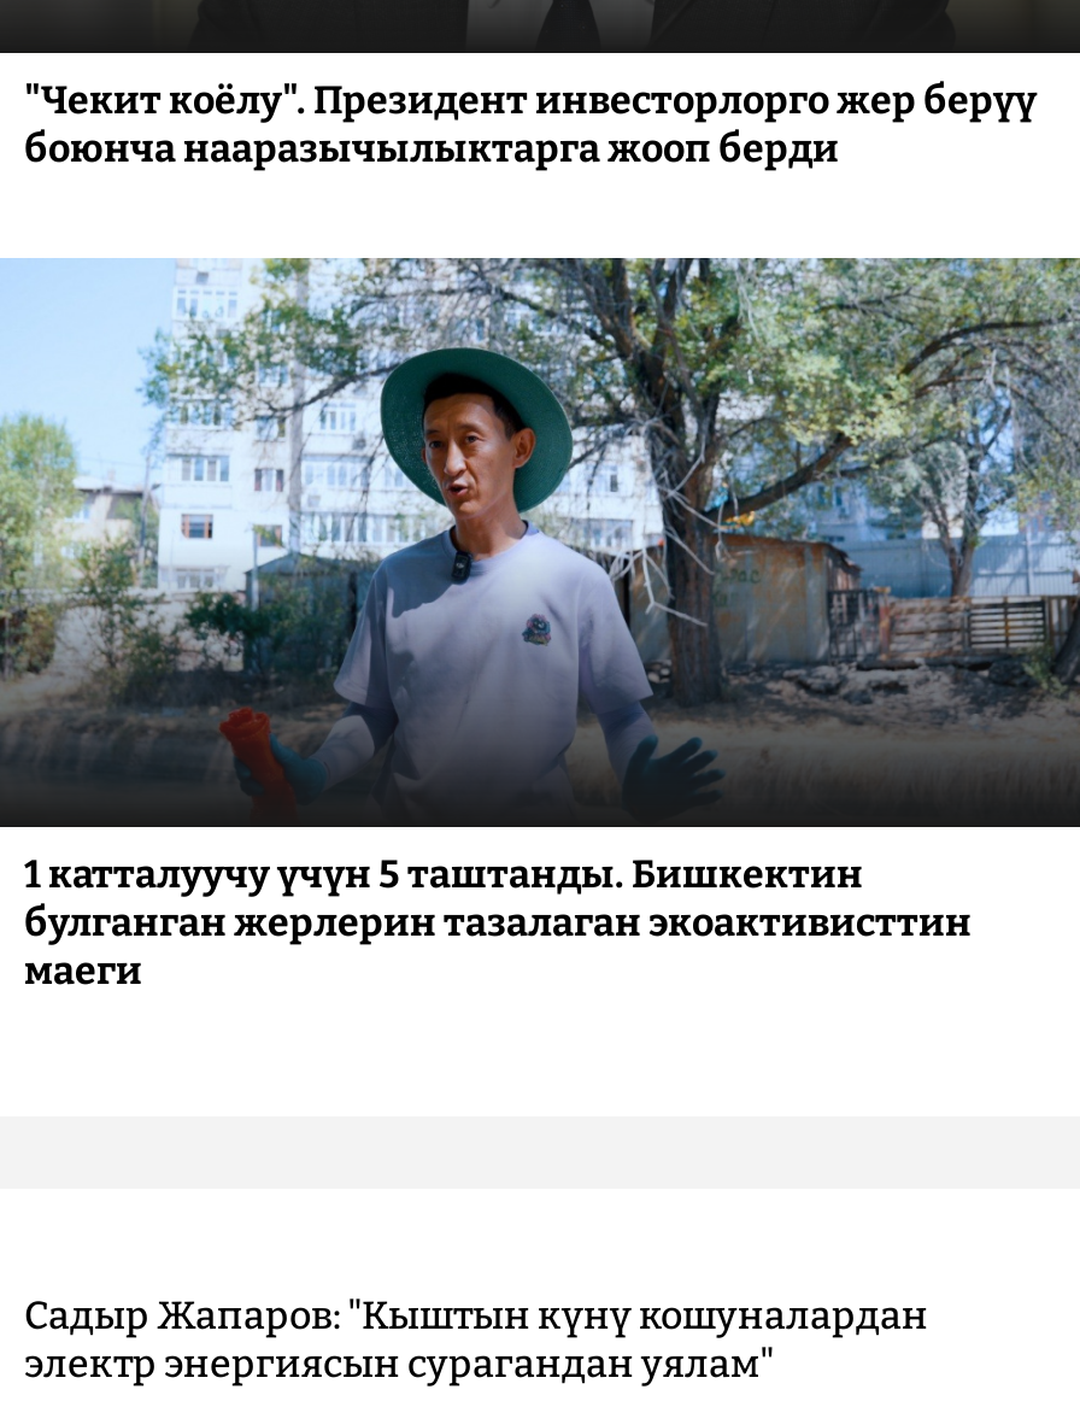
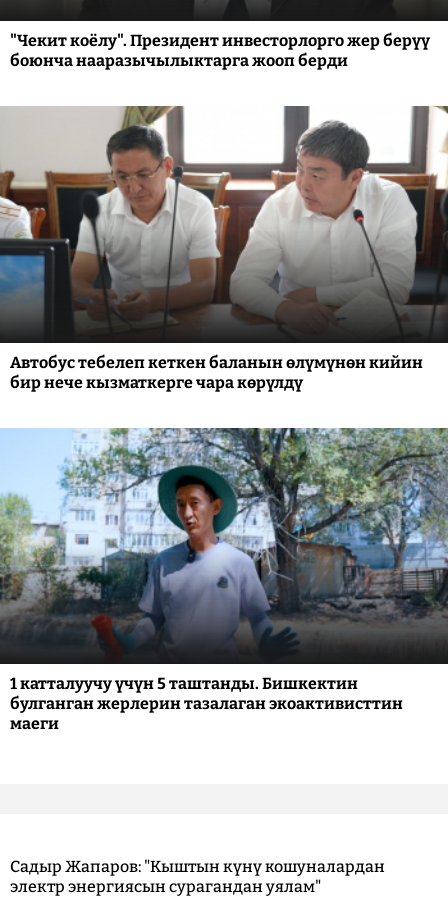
none -> [3,105,445,391] [image] | Автобус тебелеп кеткен баланын өлүмүнөн кийин | бир нече кызматкерге чара көрүлдү

